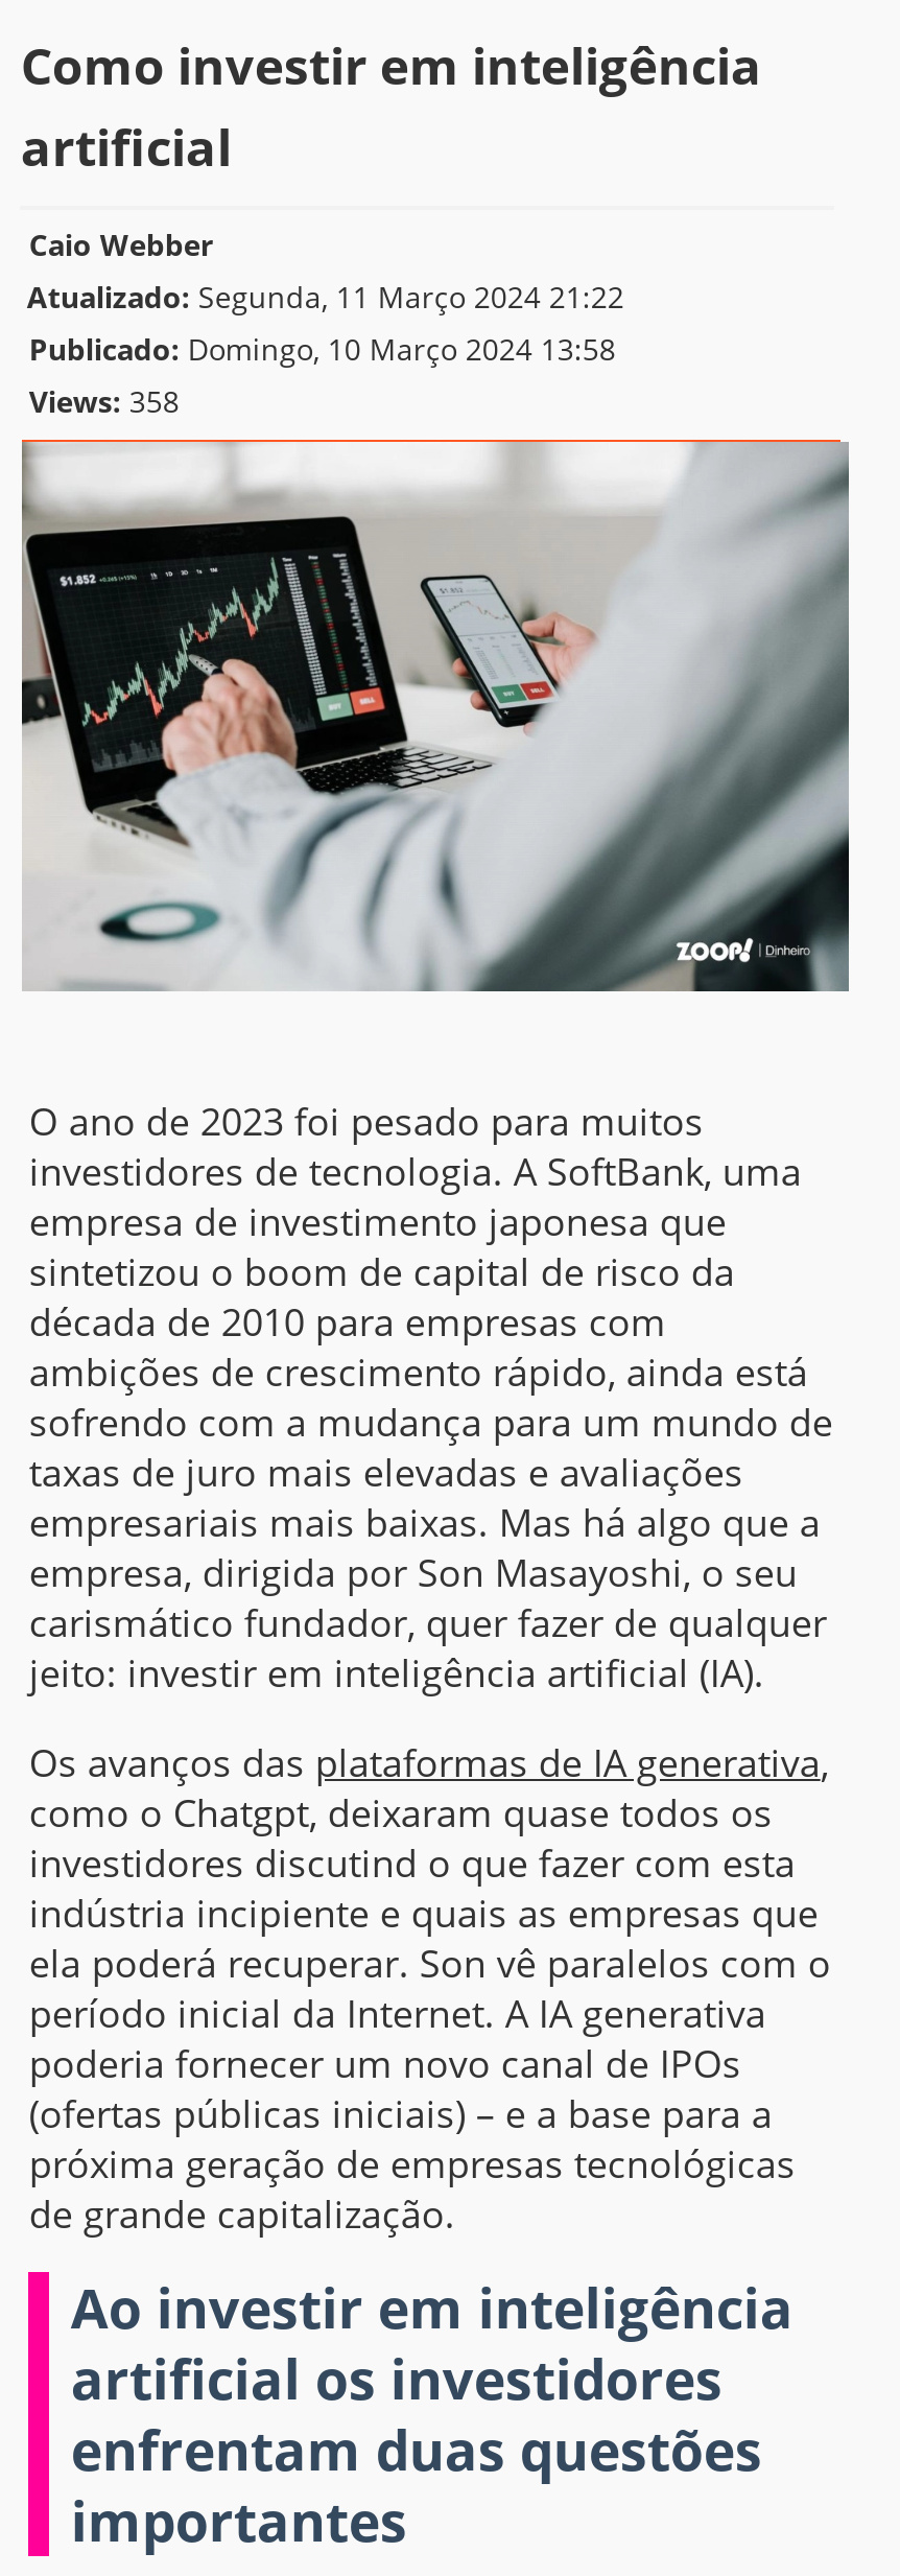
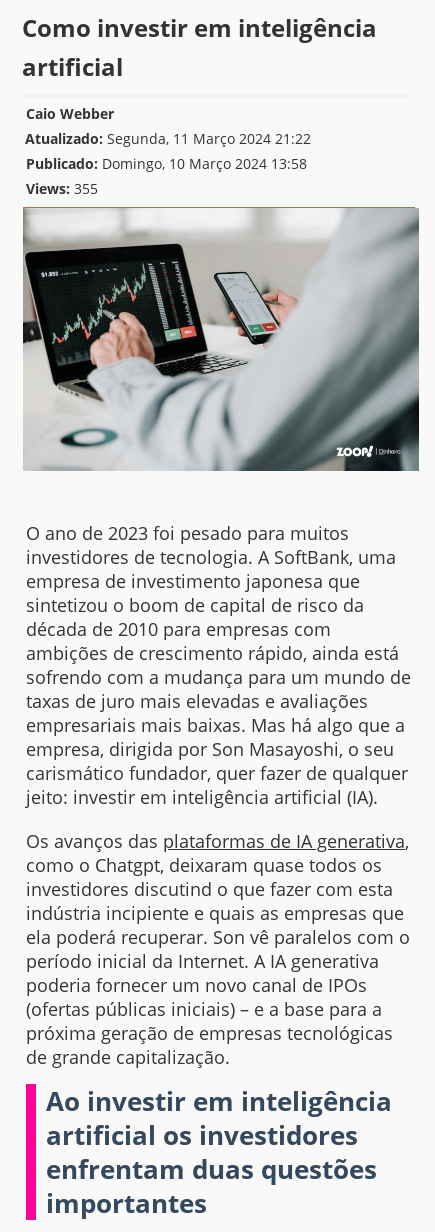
[29,381,179,421] Views: 358 -> [26,179,98,198] Views: 355

